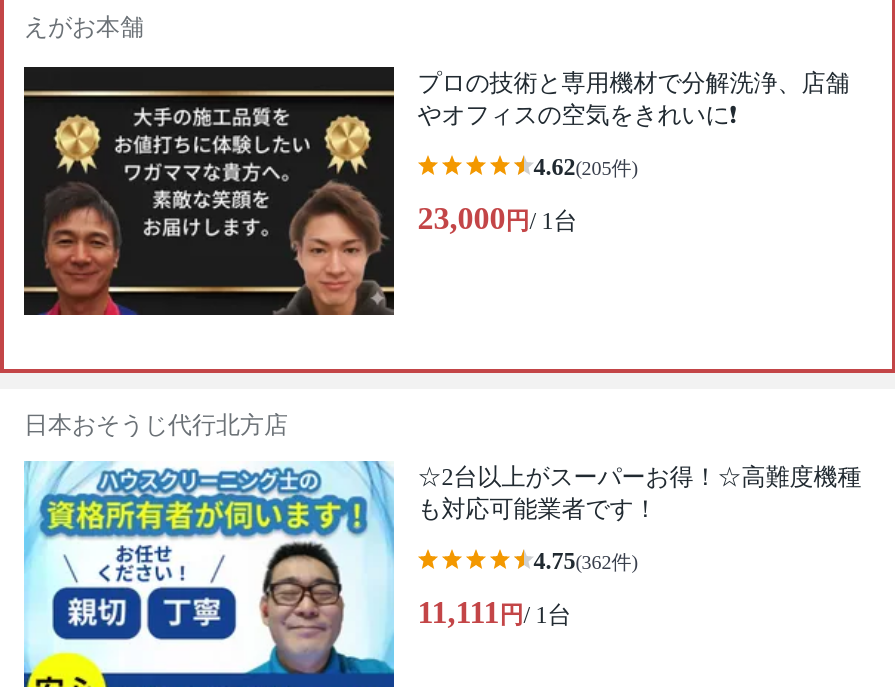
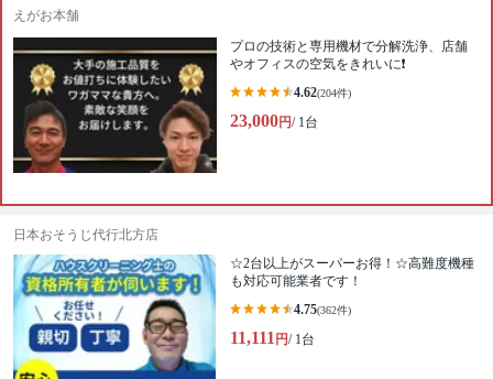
[534,153,638,181] 4.62(205件) -> [294,85,351,100] 4.62(204件)

